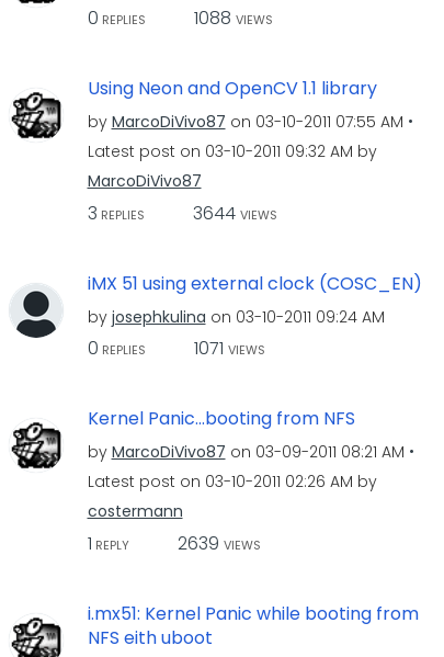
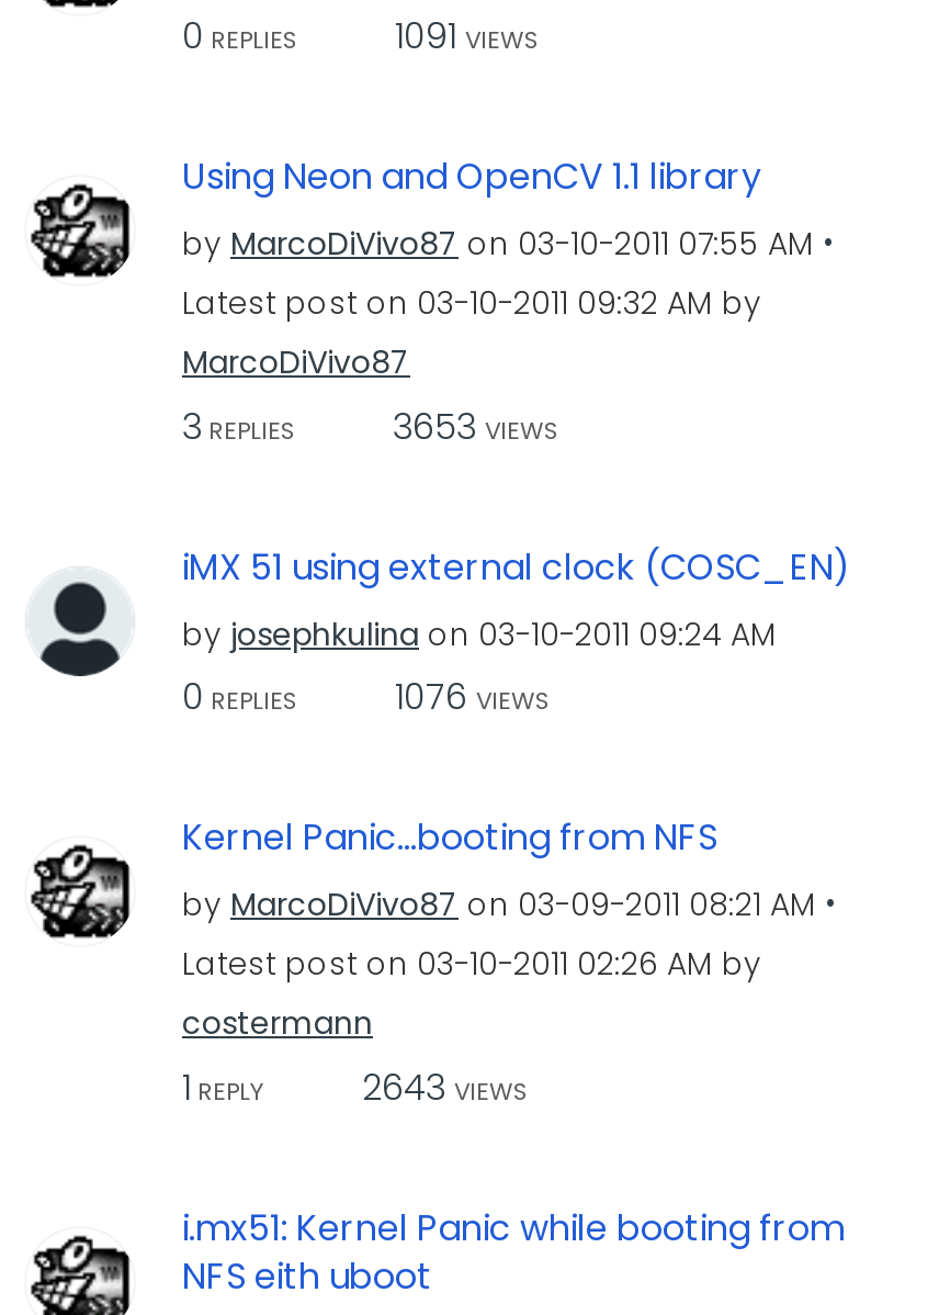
[193,5,272,31] 1088 VIEWS -> [395,11,540,61] 1091 VIEWS
[87,200,277,225] 3 REPLIES 3644 VIEWS -> [182,401,559,451] 3 REPLIES 3653 VIEWS
[193,336,265,361] 1071 VIEWS -> [395,672,551,722] 1076 VIEWS
[87,530,260,556] 1 REPLY 2639 VIEWS -> [182,1061,529,1112] 1 REPLY 2643 VIEWS

